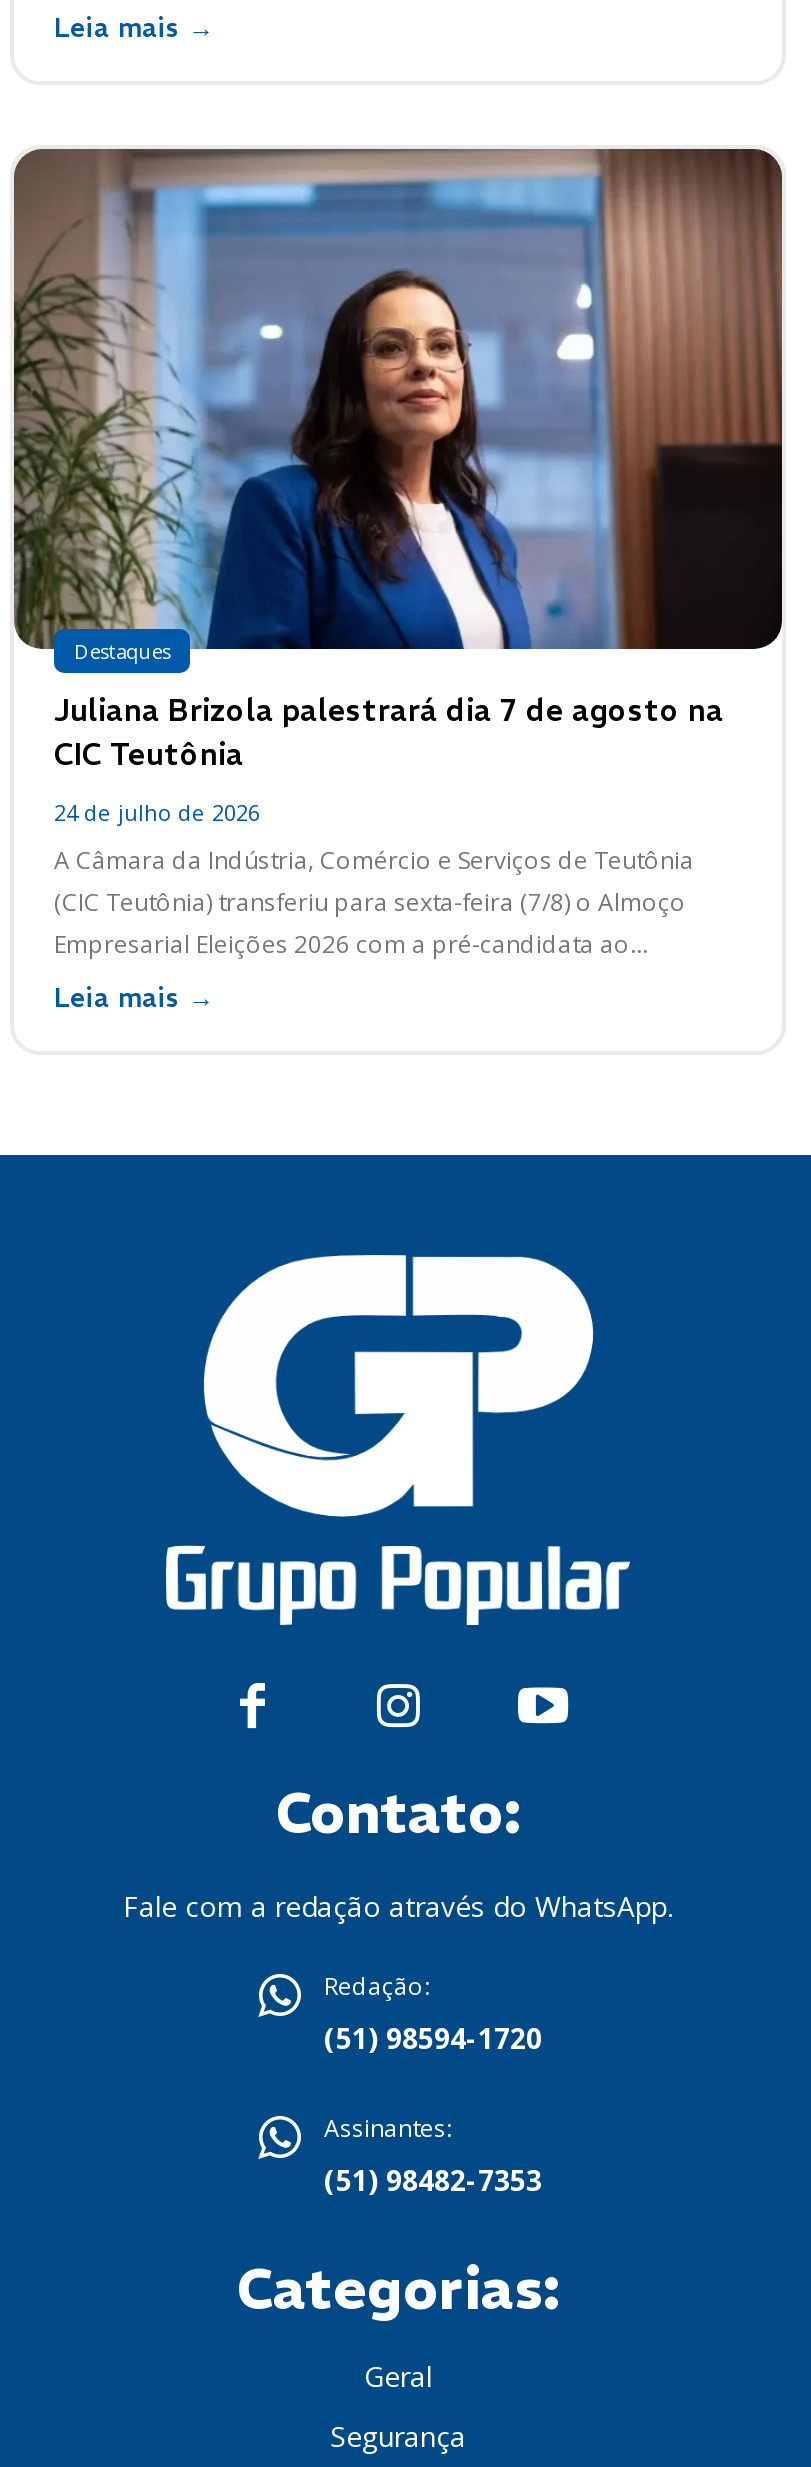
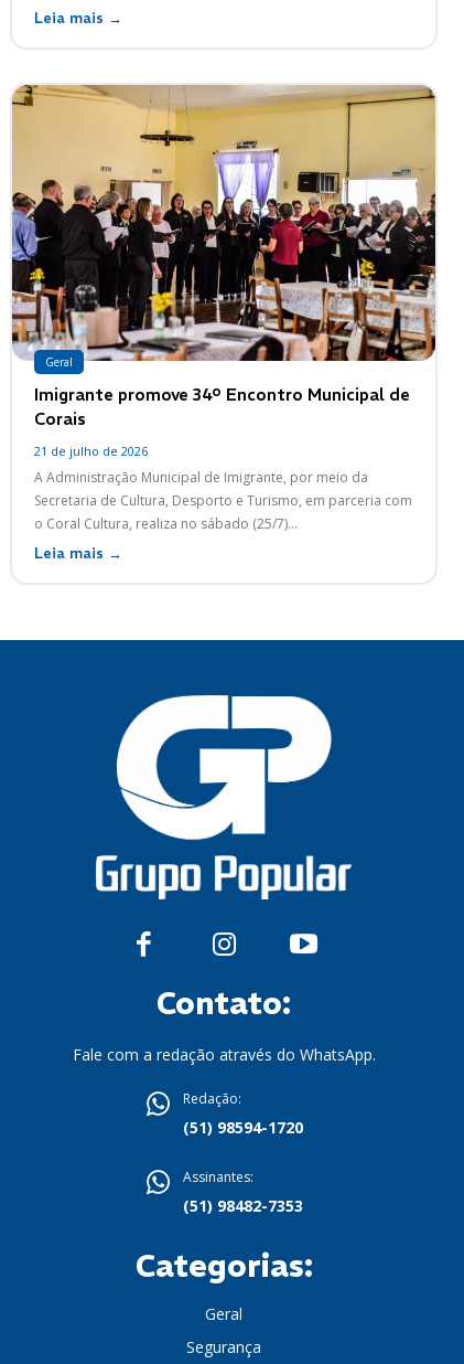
[12,147,784,665] [image] | Destaques -> [11,84,436,369] [image] | Geral
[54,691,724,773] Juliana Brizola palestrará dia 7 de agosto na | CIC Teutônia -> [34,384,410,429] Imigrante promove 34º Encontro Municipal de | Corais
[54,797,260,827] 24 de julho de 2026 -> [34,442,148,459] 21 de julho de 2026
[54,843,694,961] A Câmara da Indústria, Comércio e Serviços de Teutônia | (CIC Teutônia) transferiu para sexta-feira (7/8) o Almoço | Empresarial Eleições 2026 com a pré-candidata ao... -> [34,468,412,533] A Administração Municipal de Imigrante, por meio da | Secretaria de Cultura, Desporto e Turismo, em parceria com | o Coral Cultura, realiza no sábado (25/7)...

